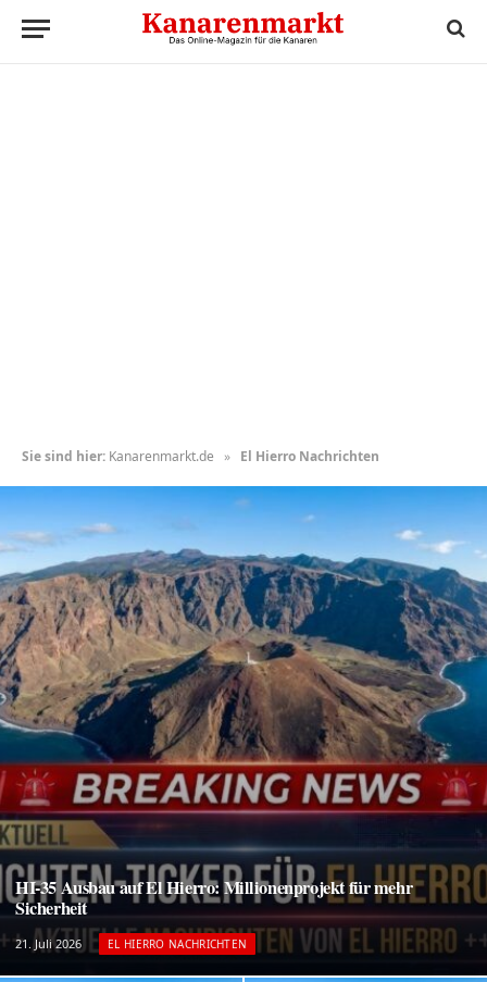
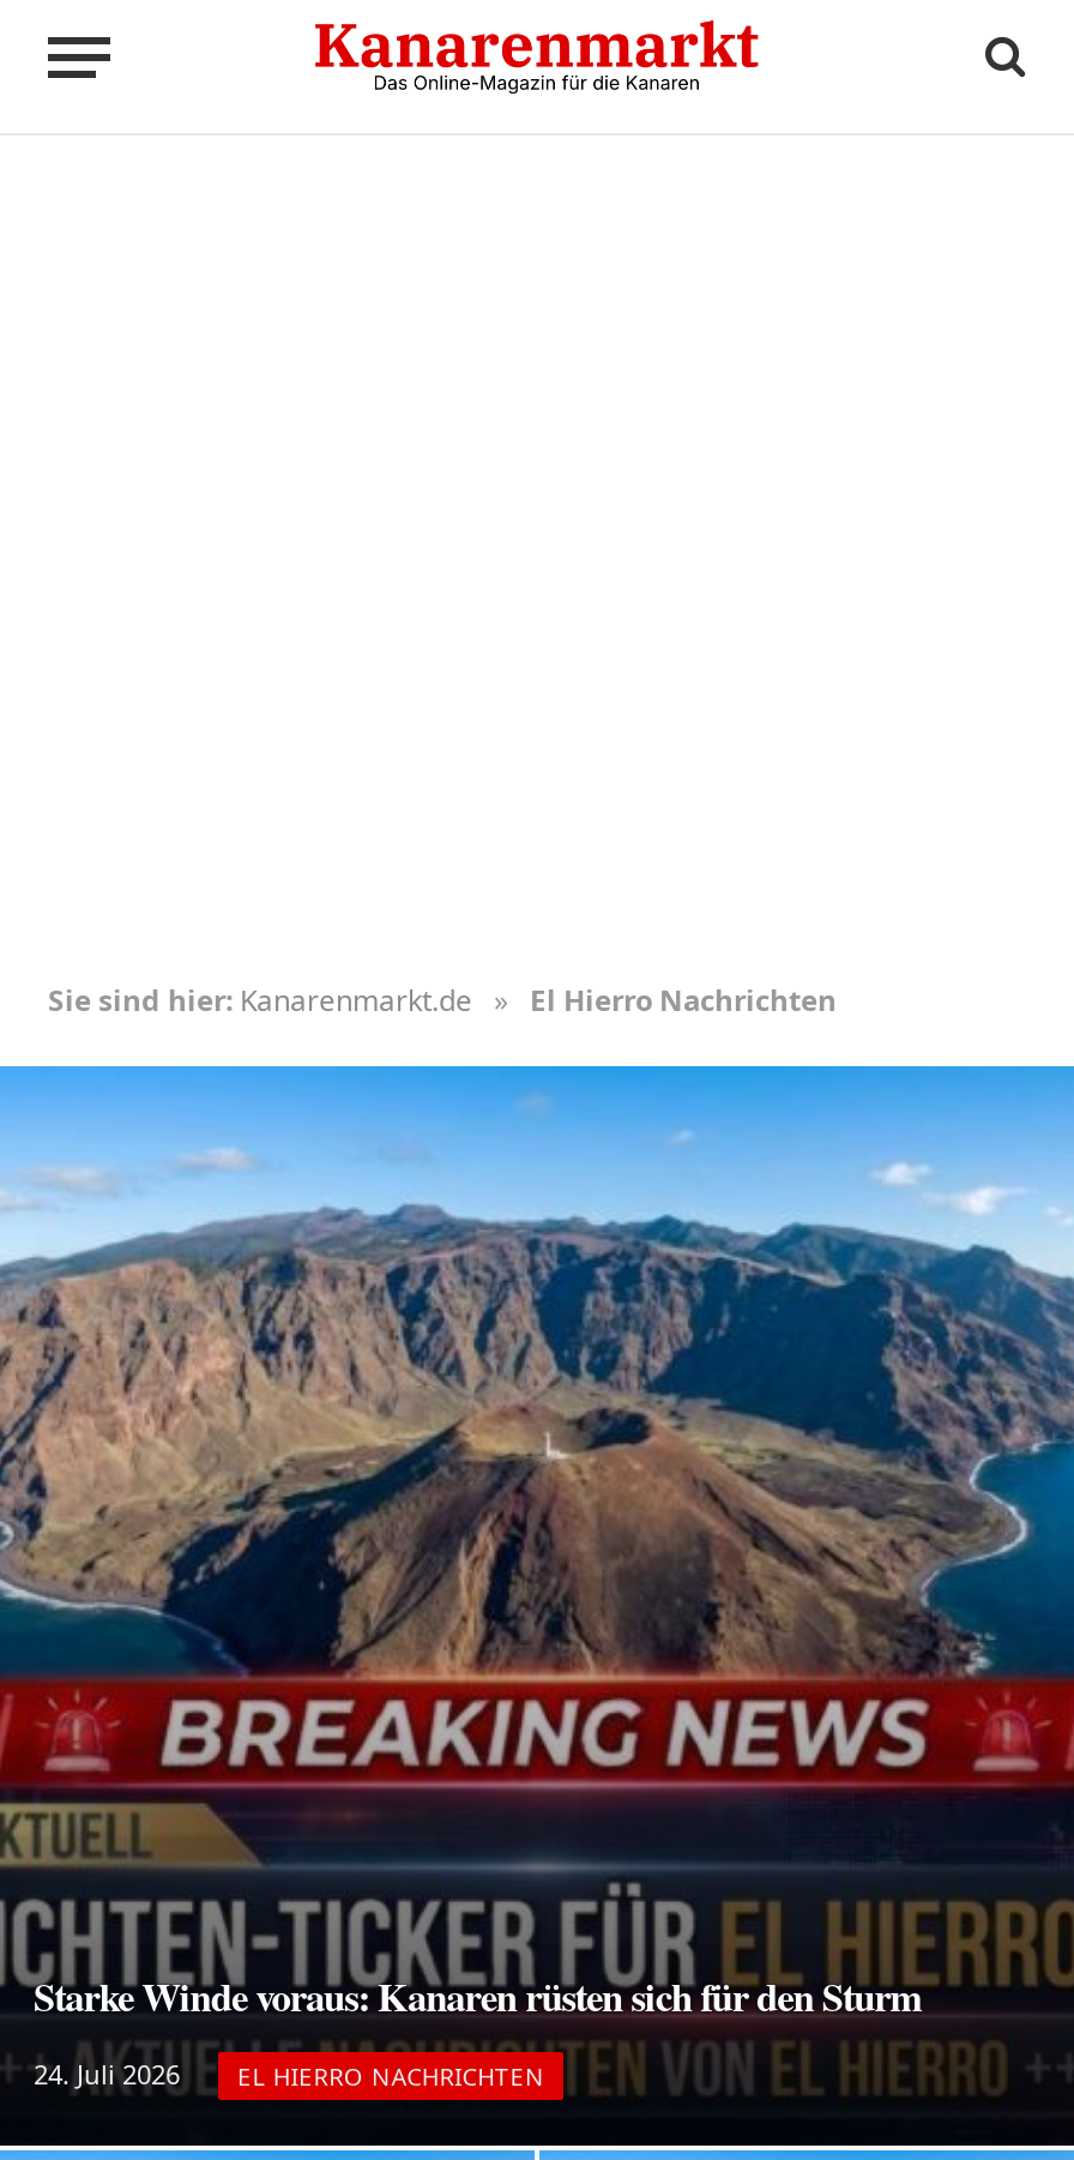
[15,874,412,921] HI-35 Ausbau auf El Hierro: Millionenprojekt für mehr | Sicherheit -> [34,1968,923,2026] Starke Winde voraus: Kanaren rüsten sich für den Sturm
[15,935,247,952] 21. Juli 2026 EL HIERRO NACHRICHTEN -> [34,2056,545,2093] 24. Juli 2026 EL HIERRO NACHRICHTEN

